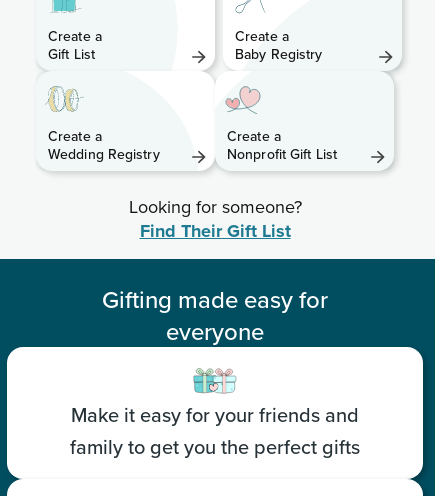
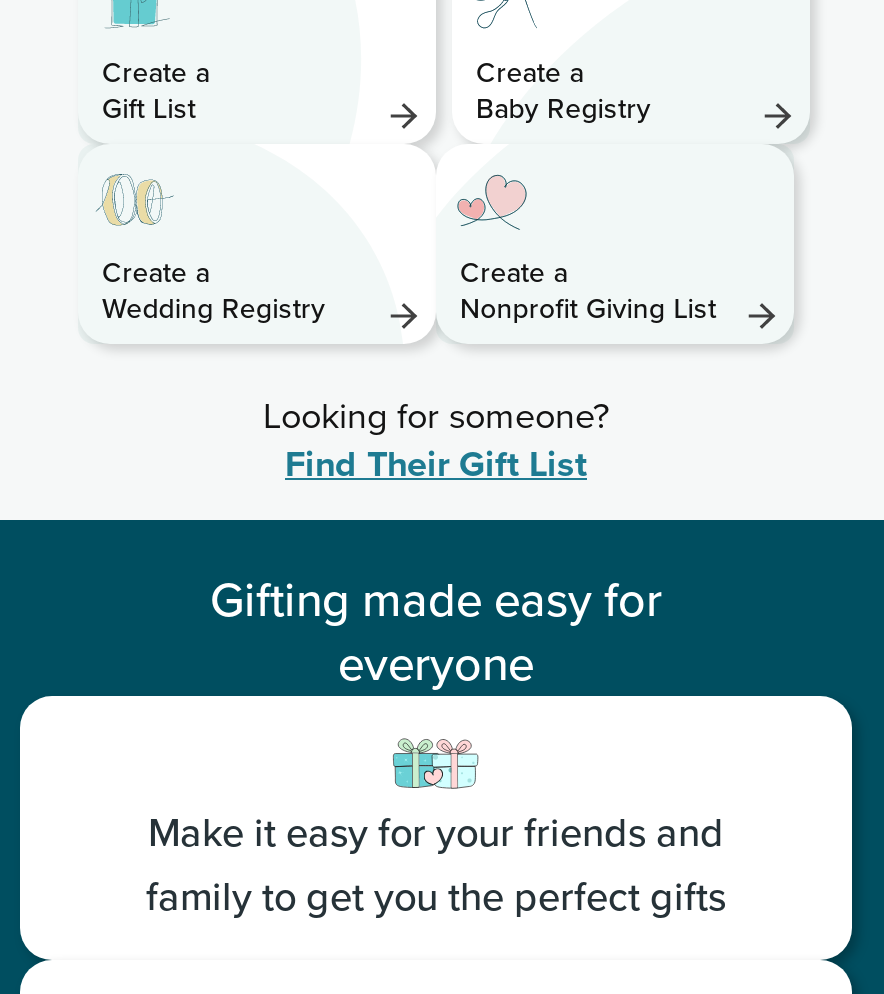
[227,144,337,164] Nonprofit Gift List -> [460,288,716,330] Nonprofit Giving List

